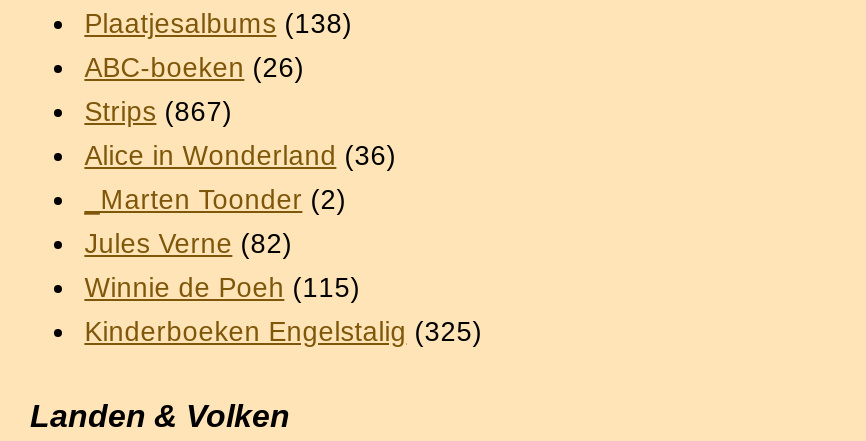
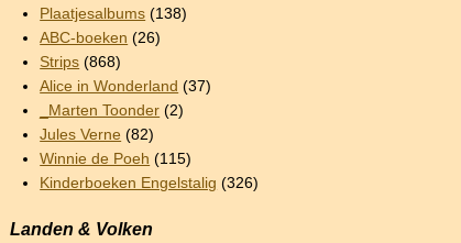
[84,96,232,126] Strips (867) -> [40,54,121,70] Strips (868)
[84,140,396,170] Alice in Wonderland (36) -> [40,78,211,94] Alice in Wonderland (37)
[84,316,482,346] Kinderboeken Engelstalig (325) -> [40,174,259,191] Kinderboeken Engelstalig (326)

